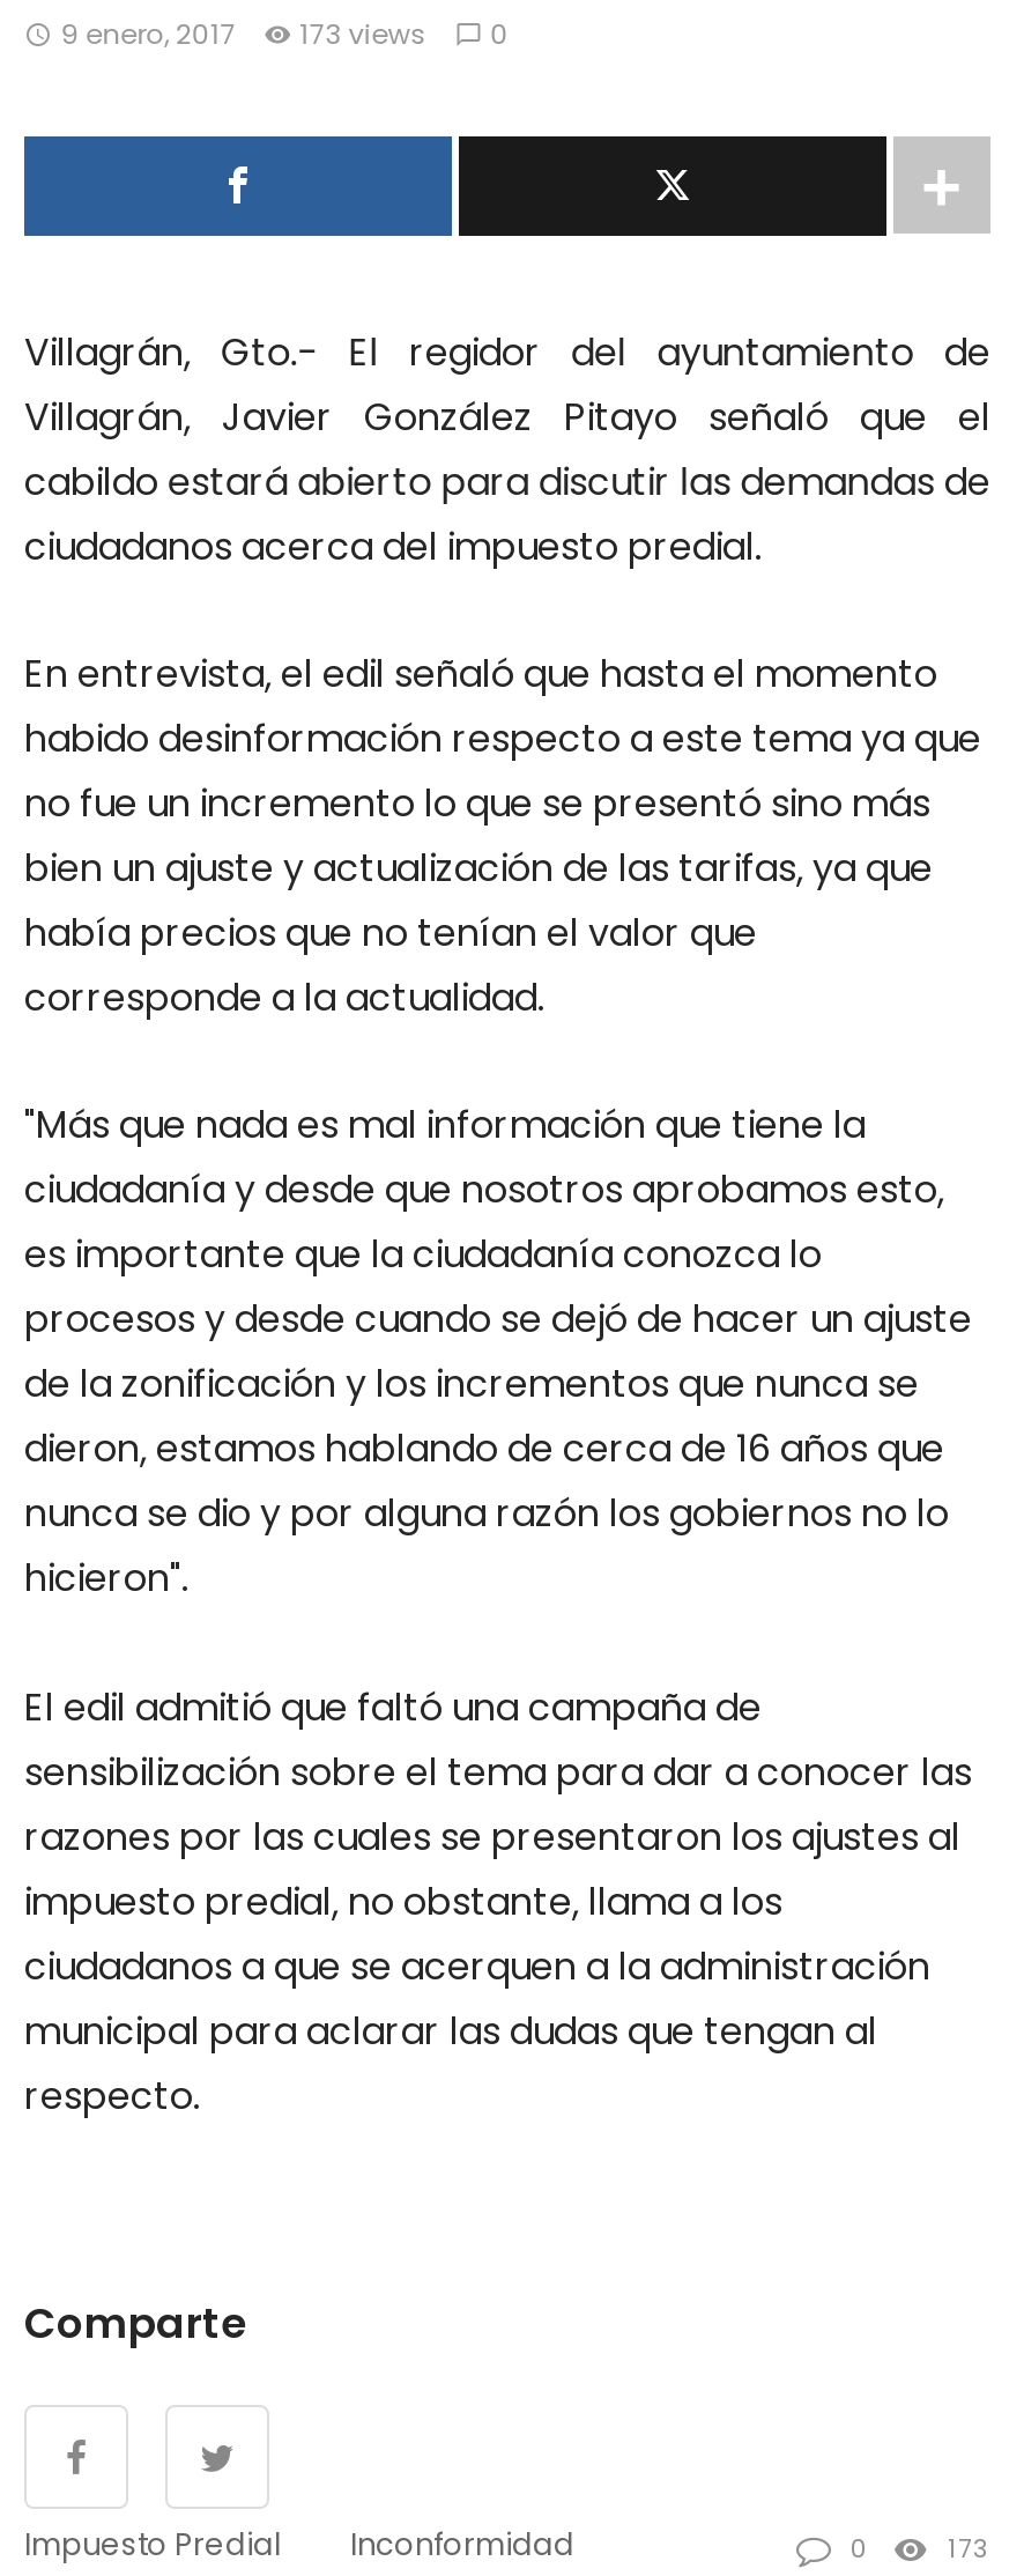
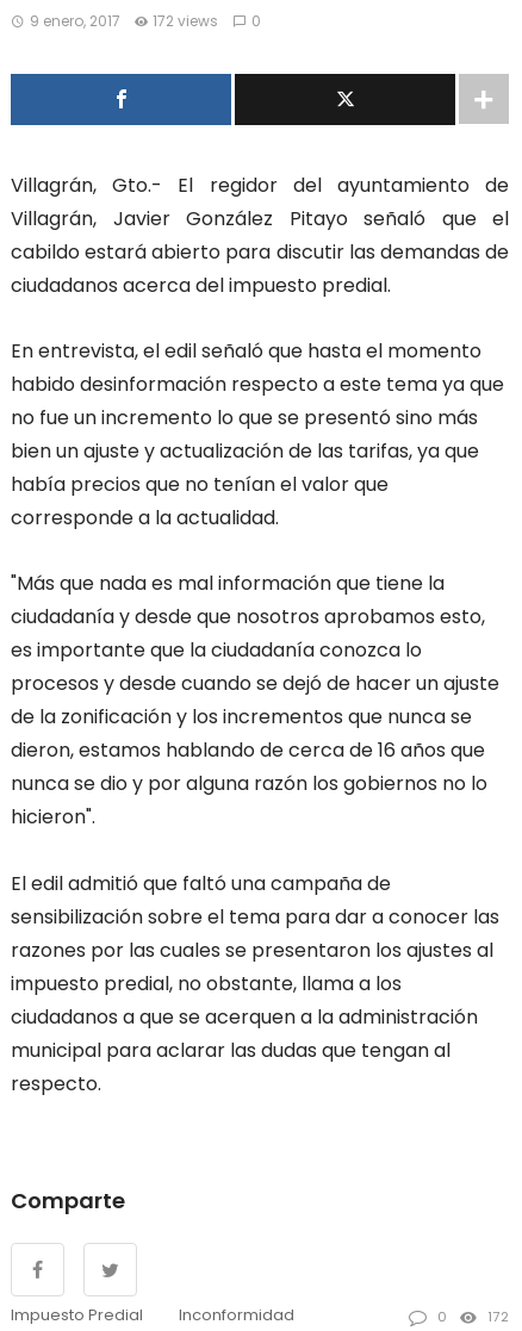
[60,14,509,53] 9 enero, 2017 173 views 0 -> [29,11,261,31] 9 enero, 2017 172 views 0
[948,2529,990,2566] 173 -> [487,1307,509,1326] 172

